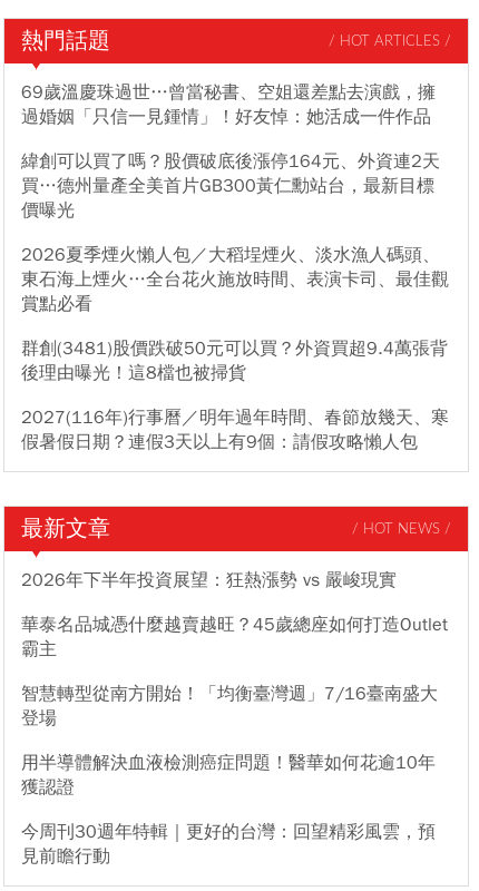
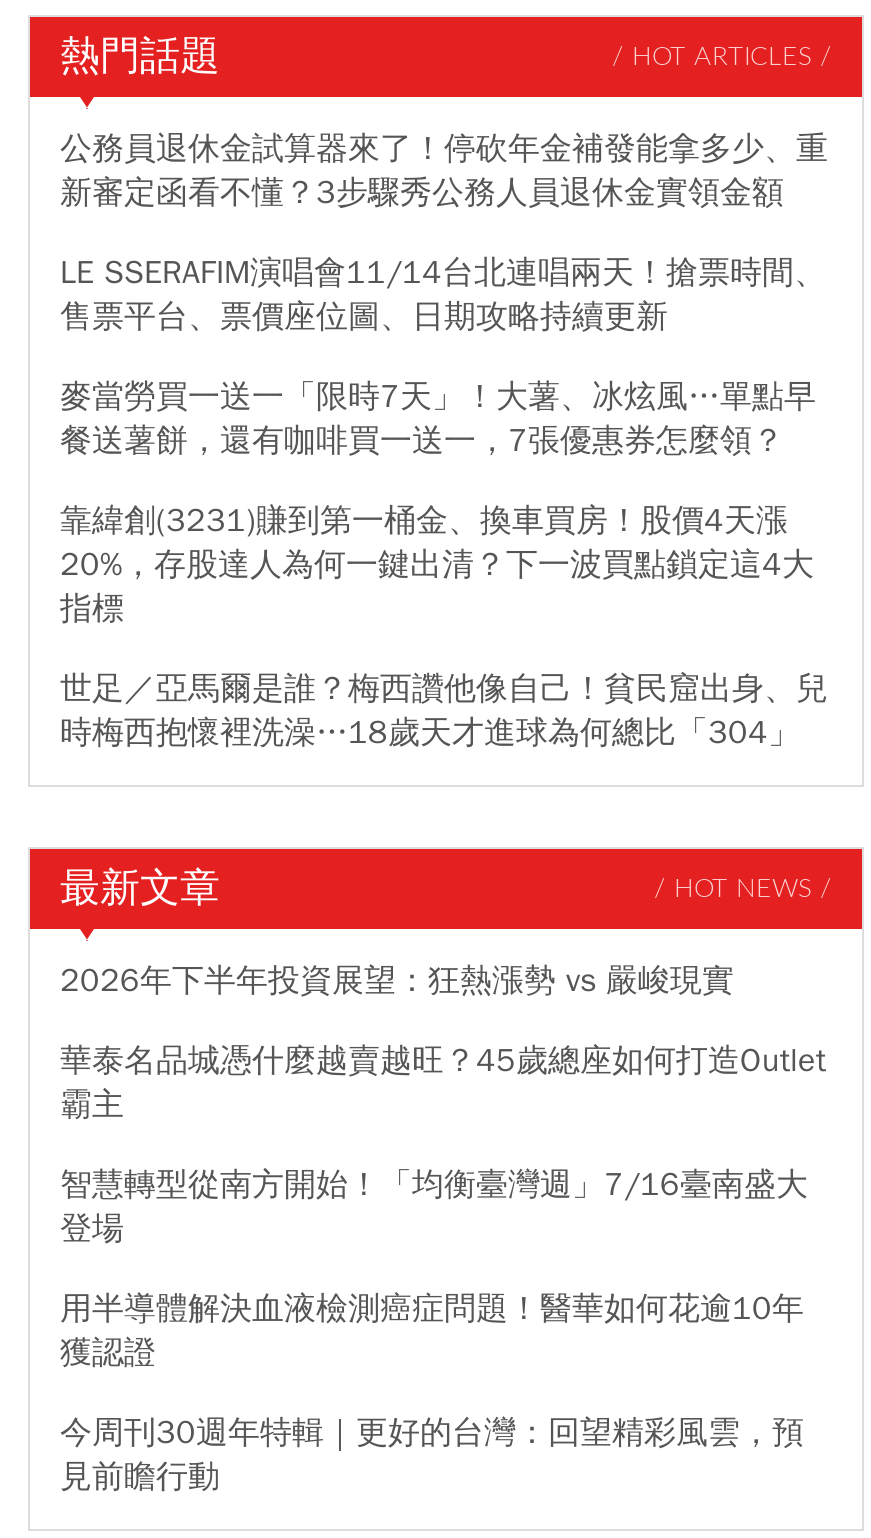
[21,82,436,128] 69歲溫慶珠過世…曾當秘書、空姐還差點去演戲，擁 | 過婚姻「只信一見鍾情」！好友悼：她活成一件作品 -> [60,130,828,214] 公務員退休金試算器來了！停砍年金補發能拿多少、重 | 新審定函看不懂？3步驟秀公務人員退休金實領金額
[21,151,440,222] 緯創可以買了嗎？股價破底後漲停164元、外資連2天 | 買…德州量產全美首片GB300黃仁勳站台，最新目標 | 價曝光 -> [60,254,826,338] LE SSERAFIM演唱會11/14台北連唱兩天！搶票時間、 | 售票平台、票價座位圖、日期攻略持續更新
[21,244,449,316] 2026夏季煙火懶人包／大稻埕煙火、淡水漁人碼頭、 | 東石海上煙火…全台花火施放時間、表演卡司、最佳觀 | 賞點必看 -> [60,378,816,462] 麥當勞買一送一「限時7天」！大薯、冰炫風…單點早 | 餐送薯餅，還有咖啡買一送一，7張優惠券怎麼領？
[21,338,448,385] 群創(3481)股價跌破50元可以買？外資買超9.4萬張背 | 後理由曝光！這8檔也被掃貨 -> [60,502,814,630] 靠緯創(3231)賺到第一桶金、換車買房！股價4天漲 | 20%，存股達人為何一鍵出清？下一波買點鎖定這4大 | 指標
[21,407,449,454] 2027(116年)行事曆／明年過年時間、春節放幾天、寒 | 假暑假日期？連假3天以上有9個：請假攻略懶人包 -> [60,670,828,754] 世足／亞馬爾是誰？梅西讚他像自己！貧民窟出身、兒 | 時梅西抱懷裡洗澡…18歲天才進球為何總比「304」

